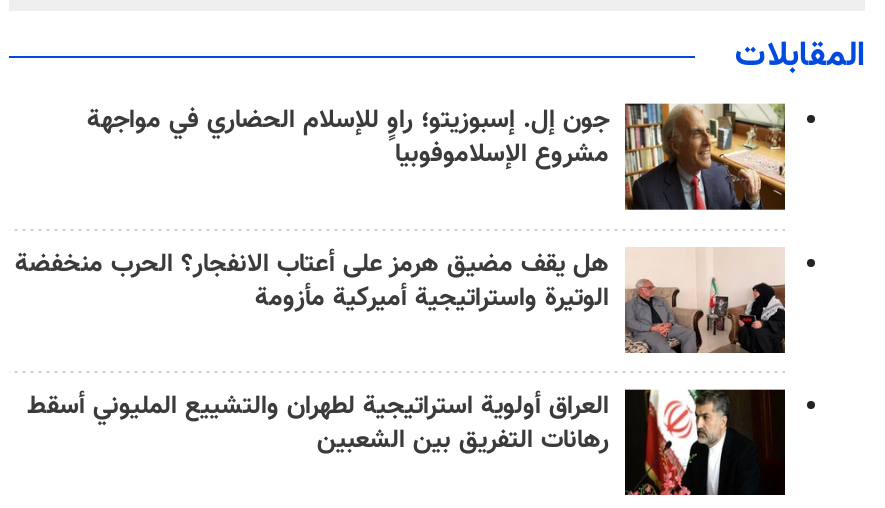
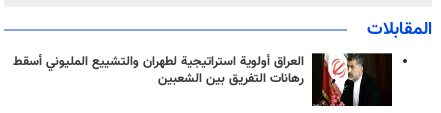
[15,101,787,318] [image] | جون إل. إسبوزيتو؛ راوٍ للإسلام الحضاري في مواجهة | مشروع الإسلاموفوبيا | هل يقف مضيق هرمز على أعتاب الانفجار؟ الحرب منخفضة | الوتيرة واستراتيجية أميركية مأزومة -> none
[623,249,787,355] [image] -> none

